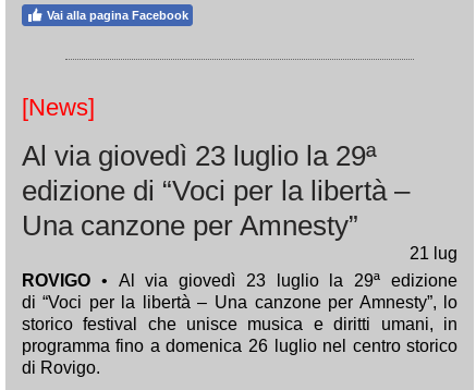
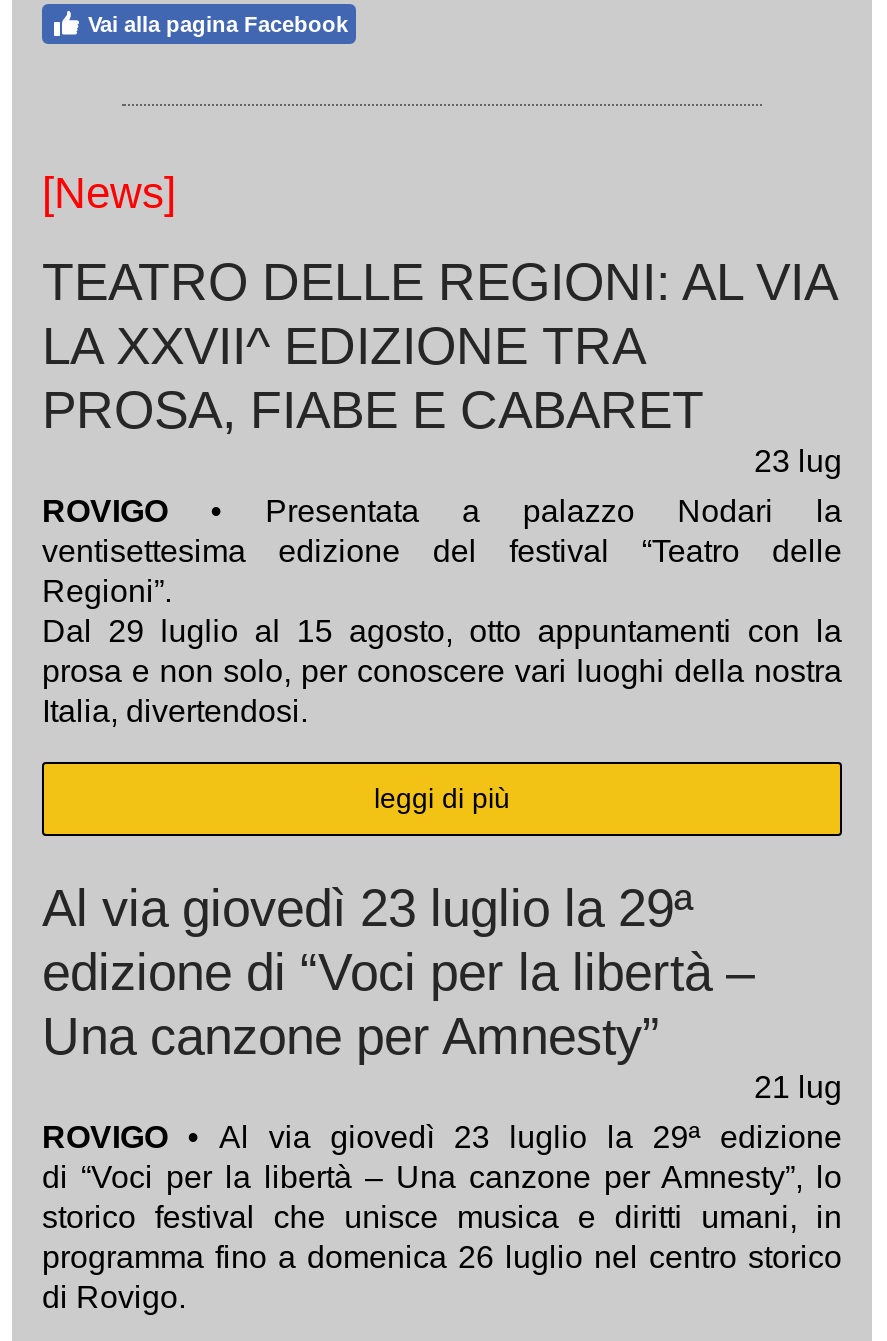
none -> [42,253,842,815] TEATRO DELLE REGIONI: AL VIA | LA XXVII^ EDIZIONE TRA | PROSA, FIABE E CABARET | 23 lug | ROVIGO • Presentata a palazzo Nodari la | ventisettesima edizione del festival “Teatro delle | Regioni”. | Dal 29 luglio al 15 agosto, otto appuntamenti con la | prosa e non solo, per conoscere vari luoghi della nostra | Italia, divertendosi. | leggi di più

